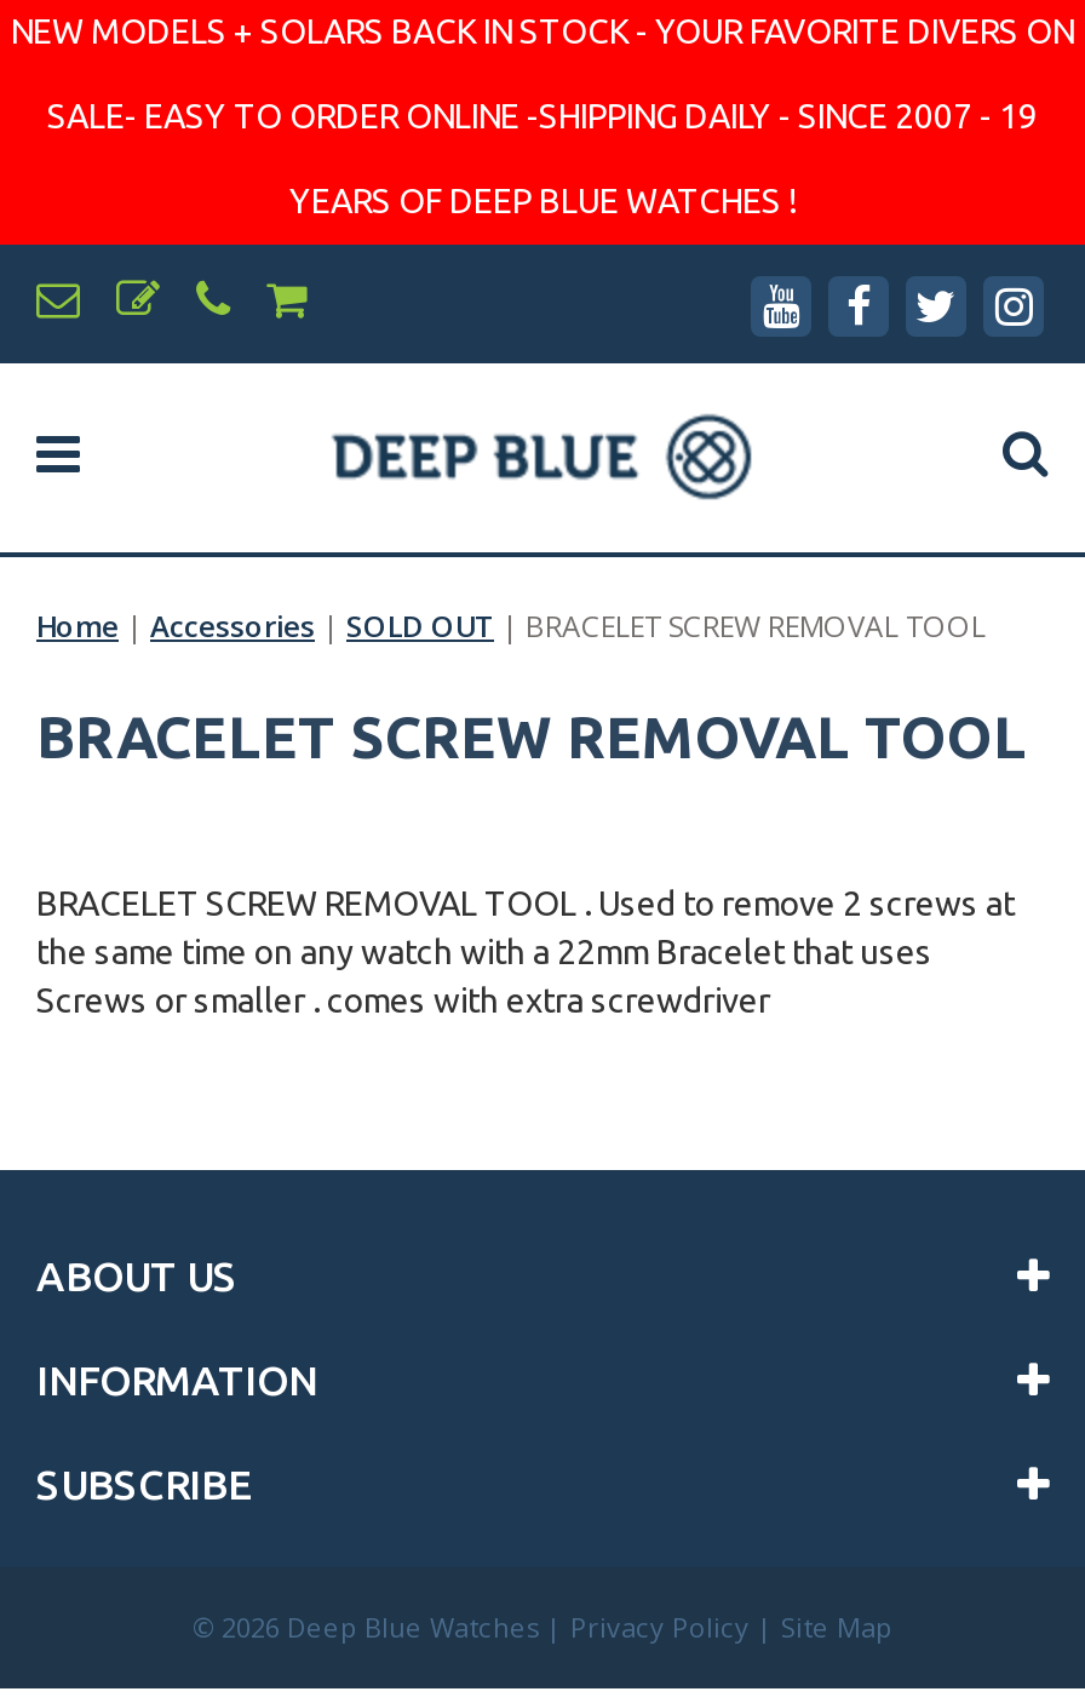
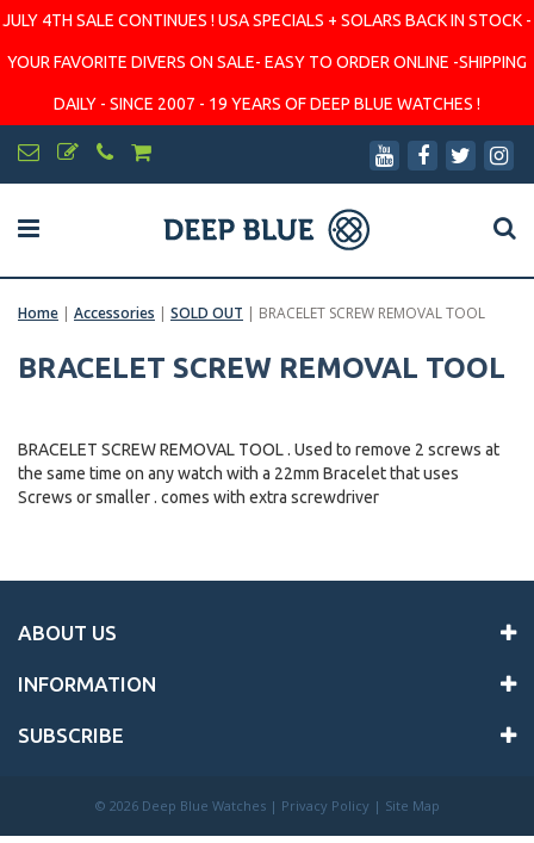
[11,12,1074,51] NEW MODELS + SOLARS BACK IN STOCK - YOUR FAVORITE DIVERS ON -> [2,11,532,30] JULY 4TH SALE CONTINUES ! USA SPECIALS + SOLARS BACK IN STOCK -
[47,97,1038,136] SALE- EASY TO ORDER ONLINE -SHIPPING DAILY - SINCE 2007 - 19 -> [7,52,527,72] YOUR FAVORITE DIVERS ON SALE- EASY TO ORDER ONLINE -SHIPPING
[289,182,796,220] YEARS OF DEEP BLUE WATCHES ! -> [54,94,480,113] DAILY - SINCE 2007 - 19 YEARS OF DEEP BLUE WATCHES !

